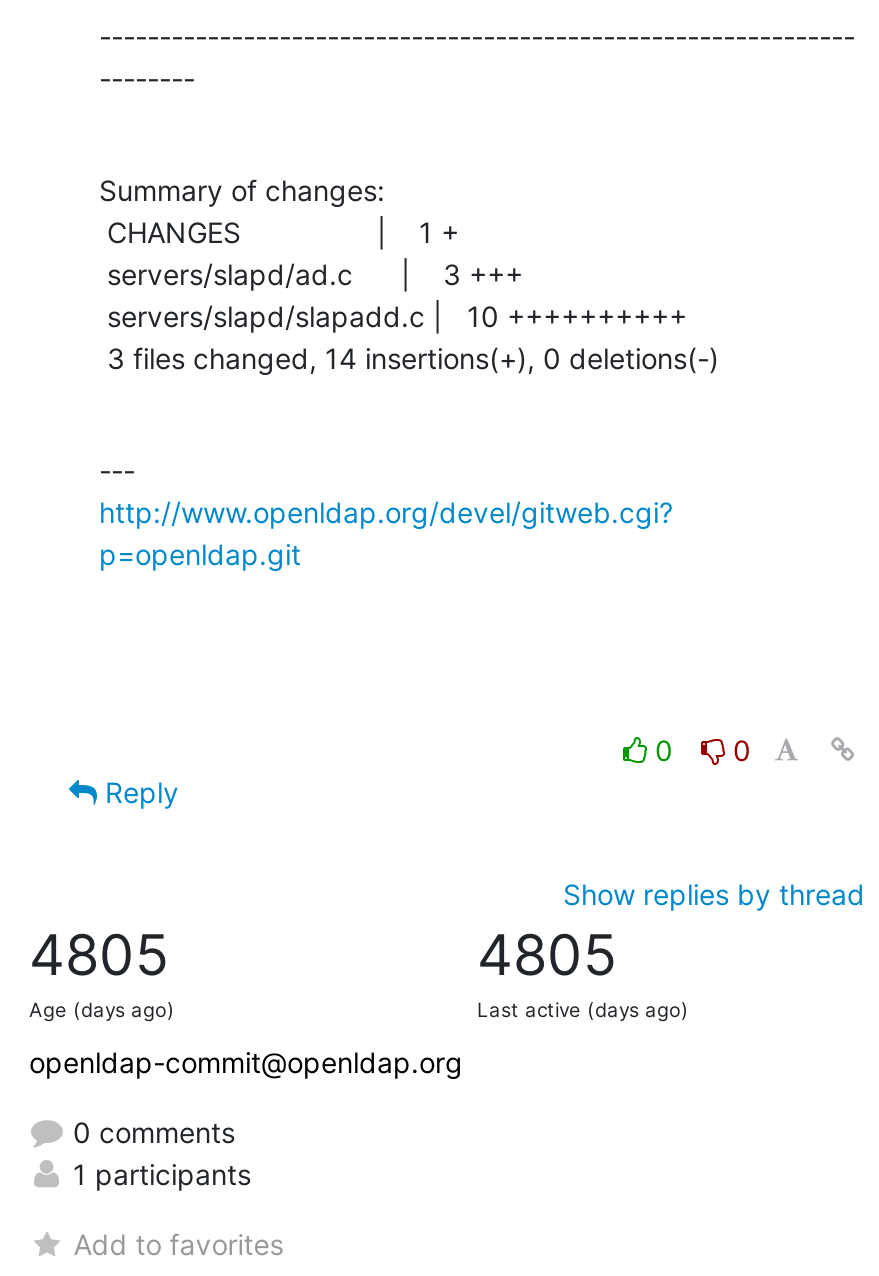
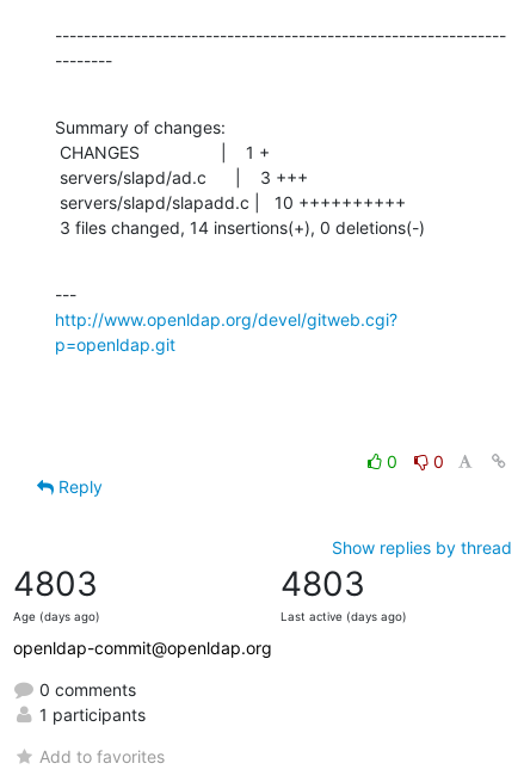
[29,921,169,989] 4805 -> [13,563,98,604] 4803
[477,921,617,989] 4805 -> [281,563,365,604] 4803

